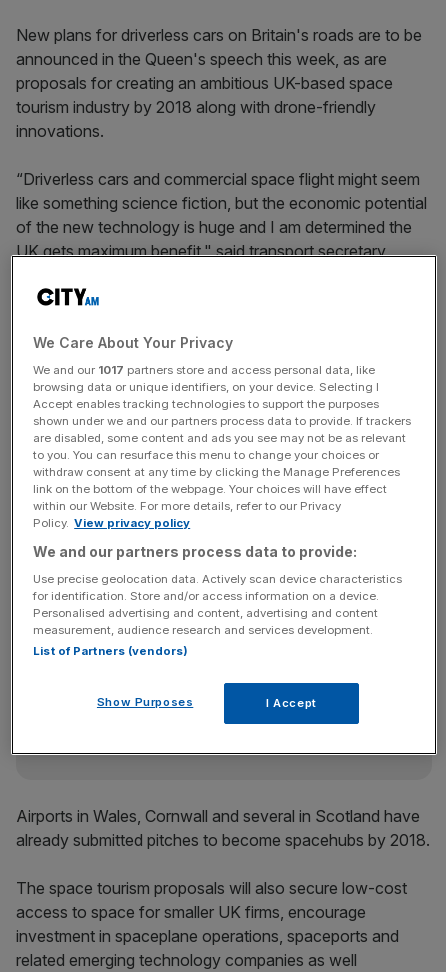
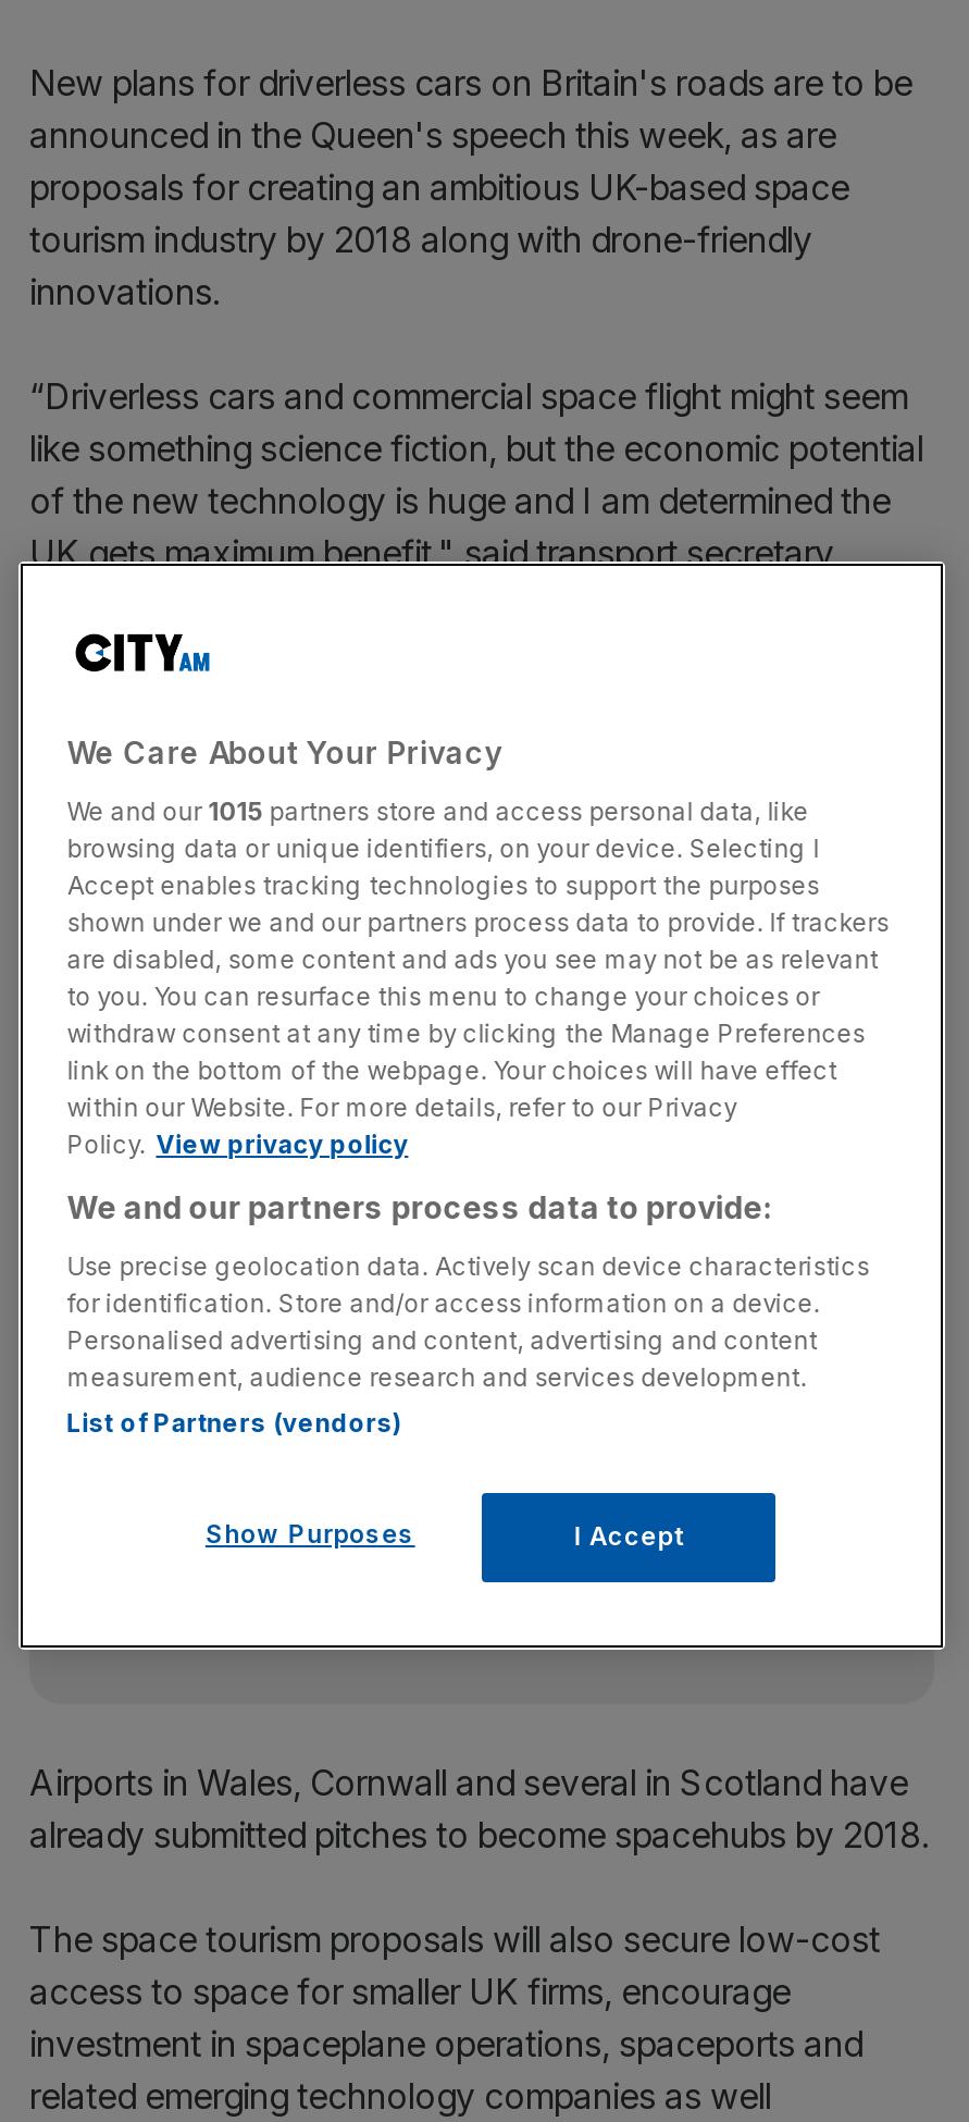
[33,363,375,377] We and our 1017 partners store and access personal data, like -> [67,796,808,826] We and our 1015 partners store and access personal data, like

